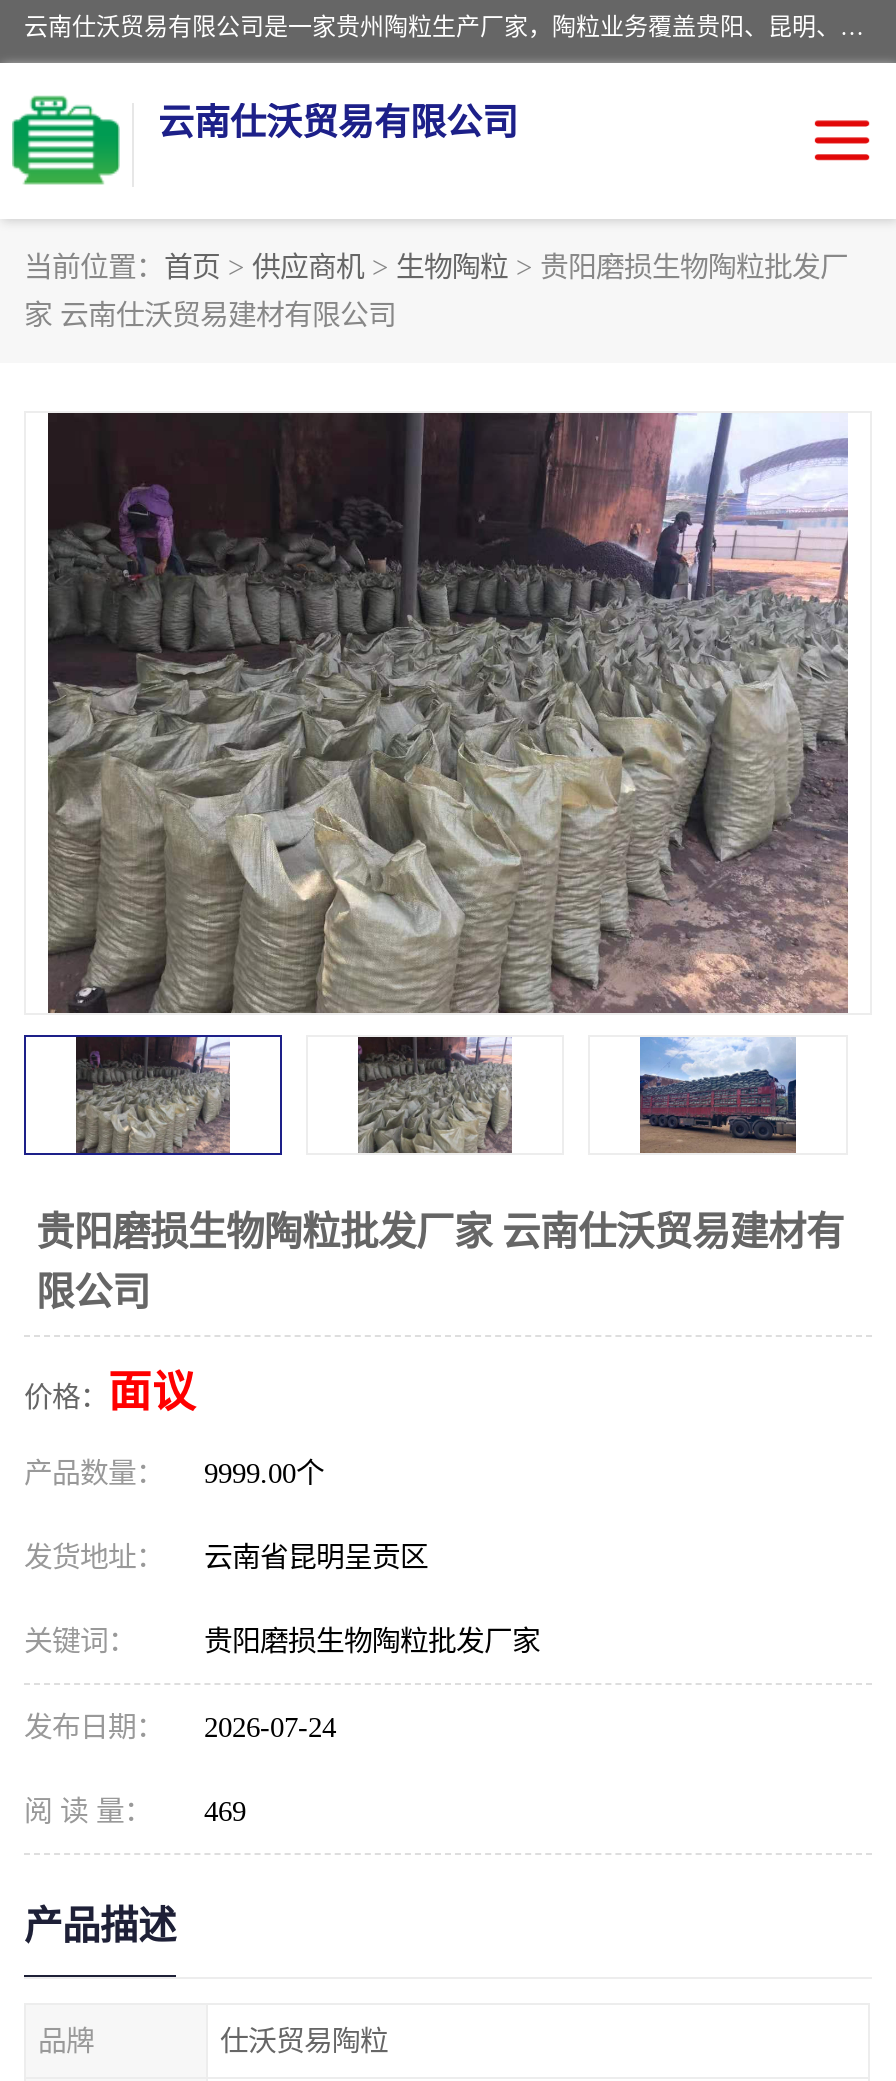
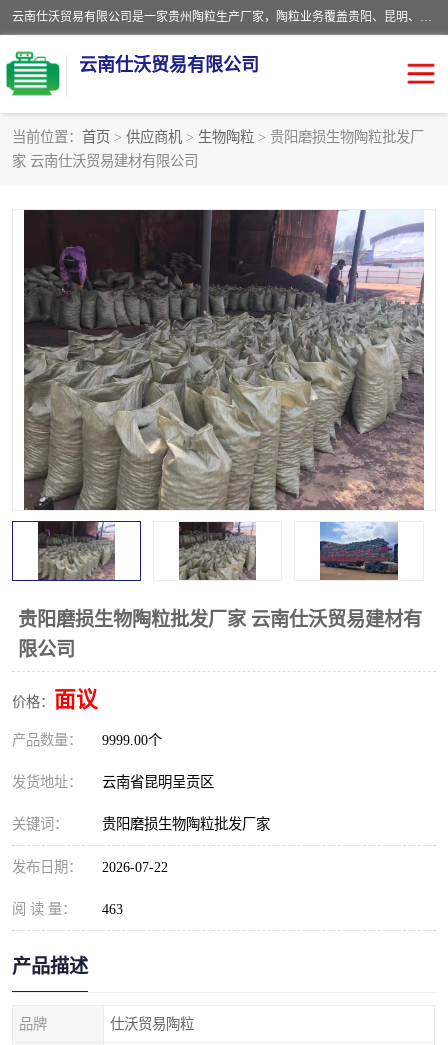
[24,1711,336,1743] 发布日期： 2026-07-24 -> [12,859,168,875] 发布日期： 2026-07-22
[24,1795,246,1827] 阅 读 量： 469 -> [12,901,123,917] 阅 读 量： 463

